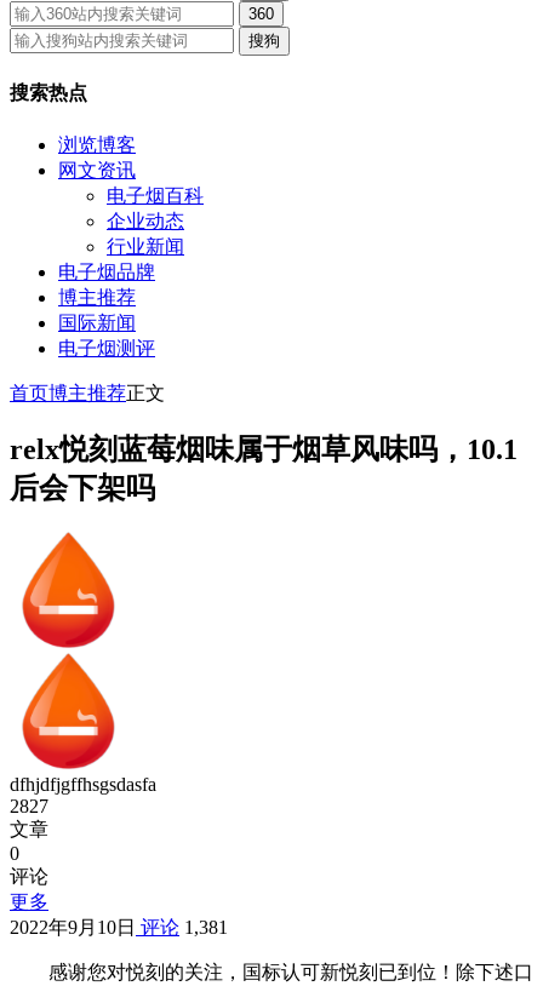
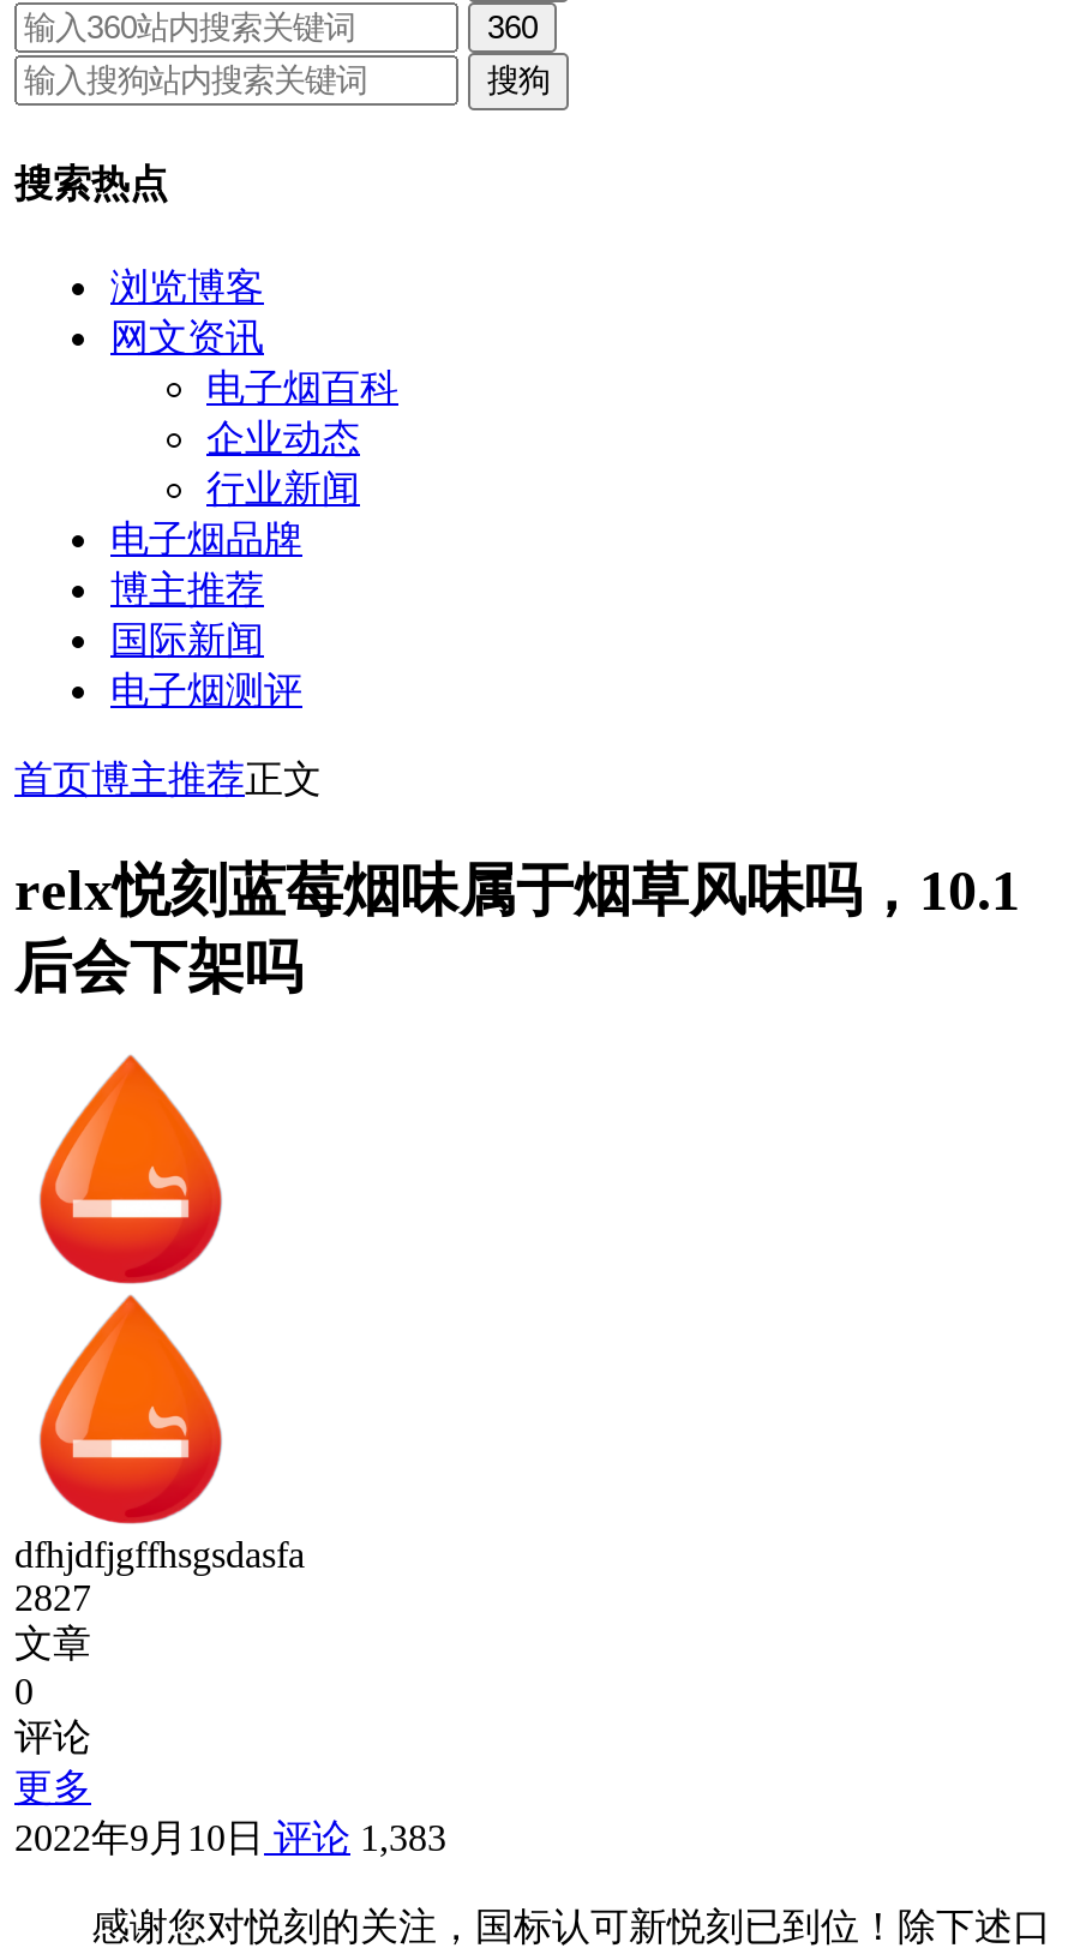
[10,917,228,938] 2022年9月10日评论1,381 -> [14,1818,446,1859] 2022年9月10日评论1,383

